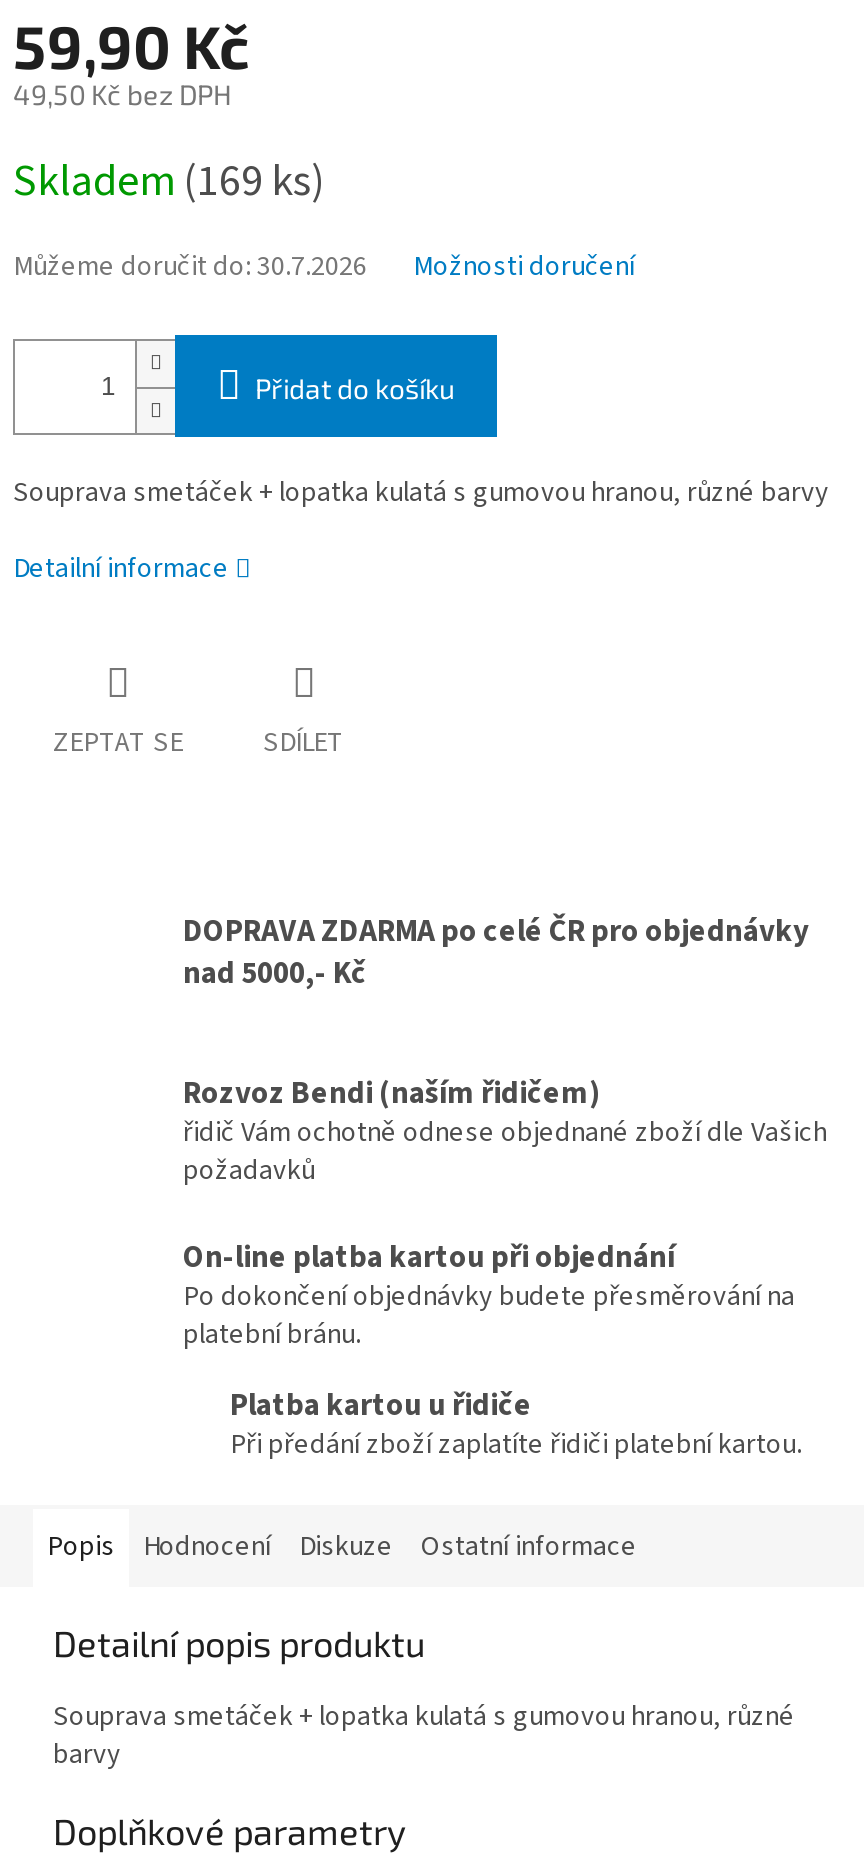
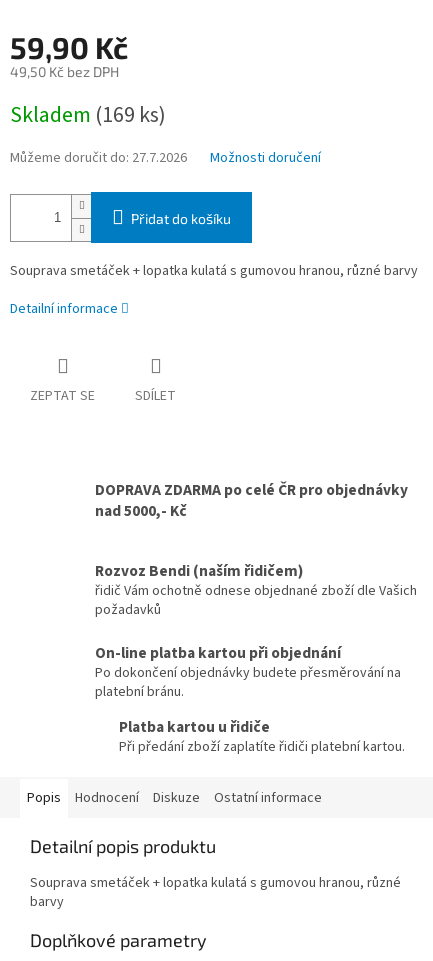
[13,248,367,288] Můžeme doručit do: 30.7.2026 -> [10,148,187,168] Můžeme doručit do: 27.7.2026

